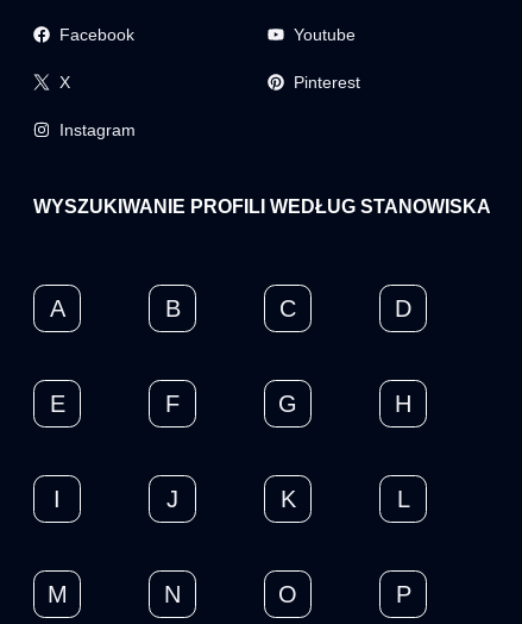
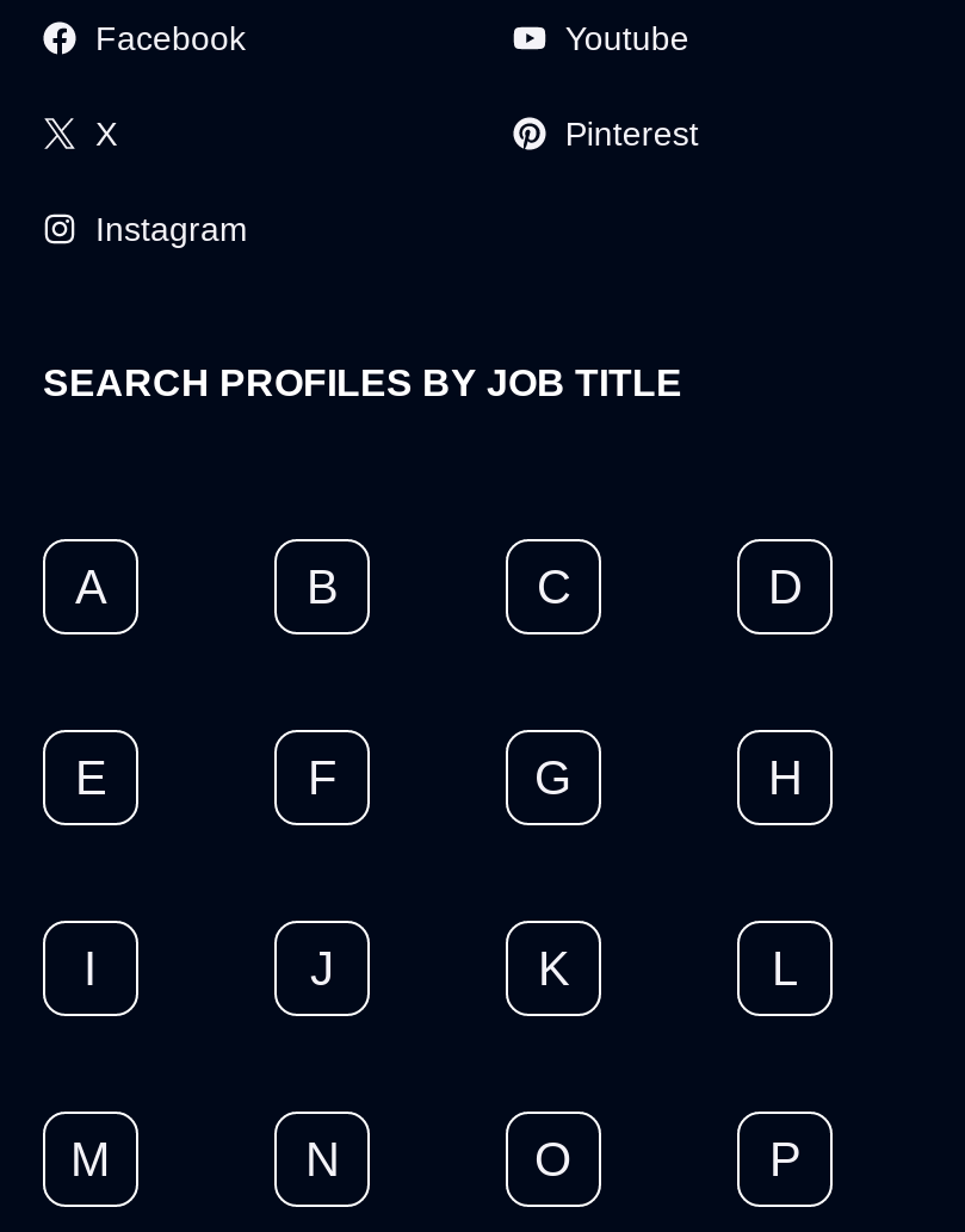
[33,196,491,217] WYSZUKIWANIE PROFILI WEDŁUG STANOWISKA -> [43,363,682,403] SEARCH PROFILES BY JOB TITLE

